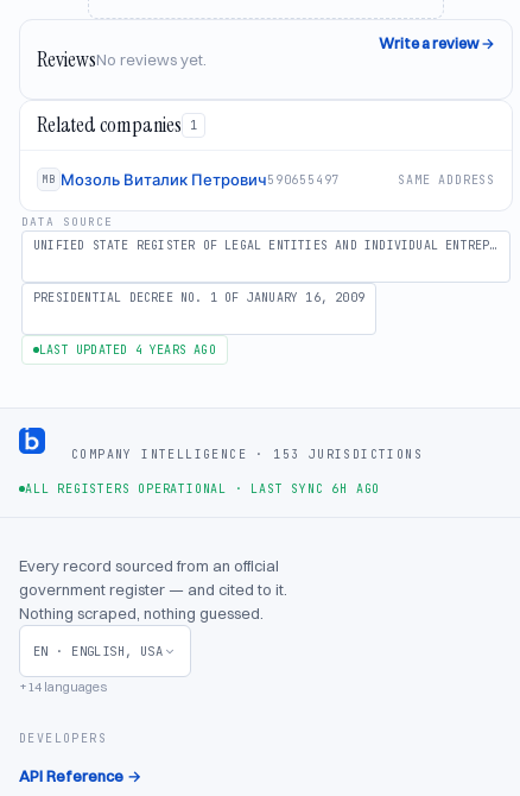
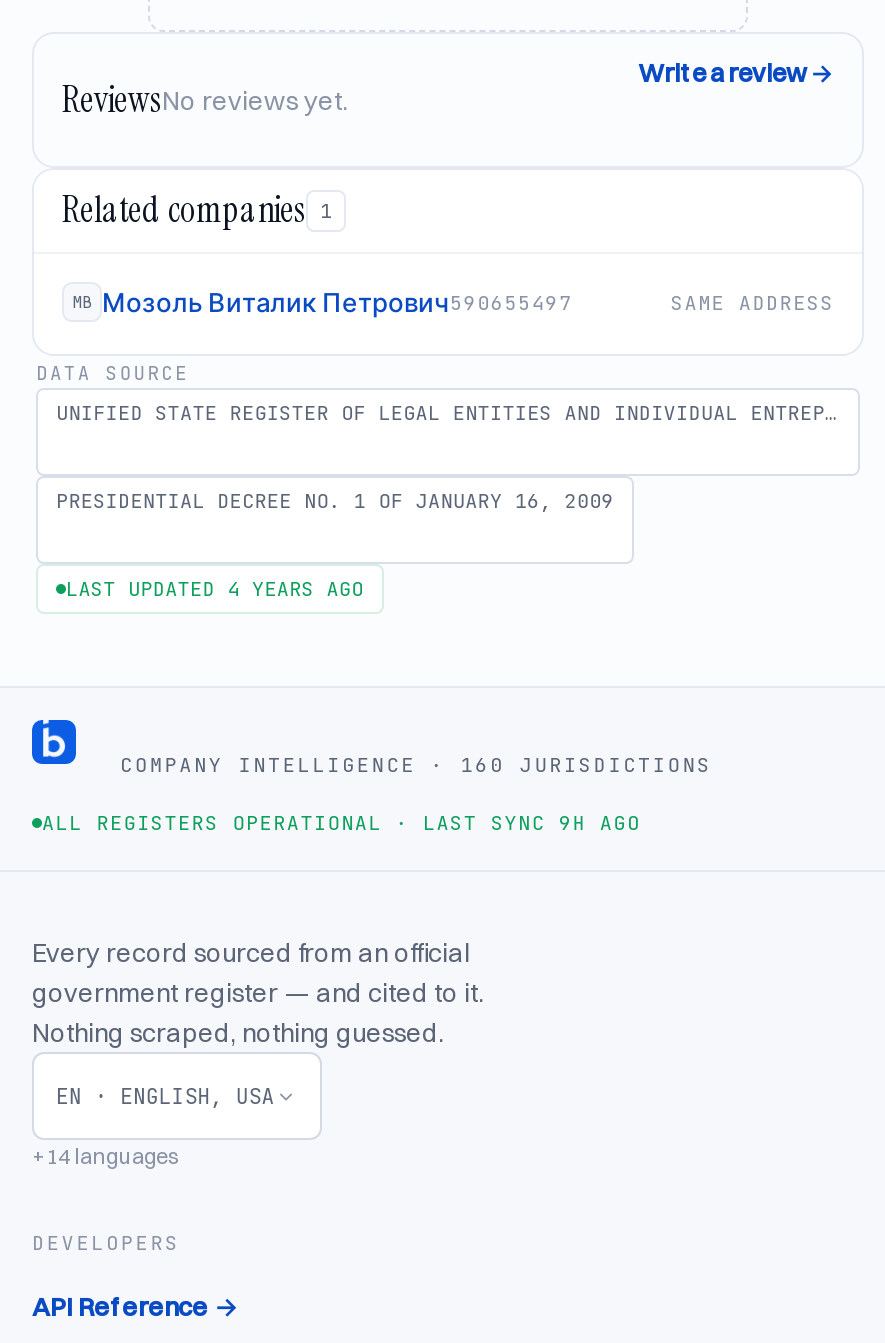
[71,446,423,462] COMPANY INTELLIGENCE · 153 JURISDICTIONS -> [120,751,712,777] COMPANY INTELLIGENCE · 160 JURISDICTIONS
[25,481,380,497] ALL REGISTERS OPERATIONAL · LAST SYNC 6H AGO -> [42,810,640,836] ALL REGISTERS OPERATIONAL · LAST SYNC 9H AGO

